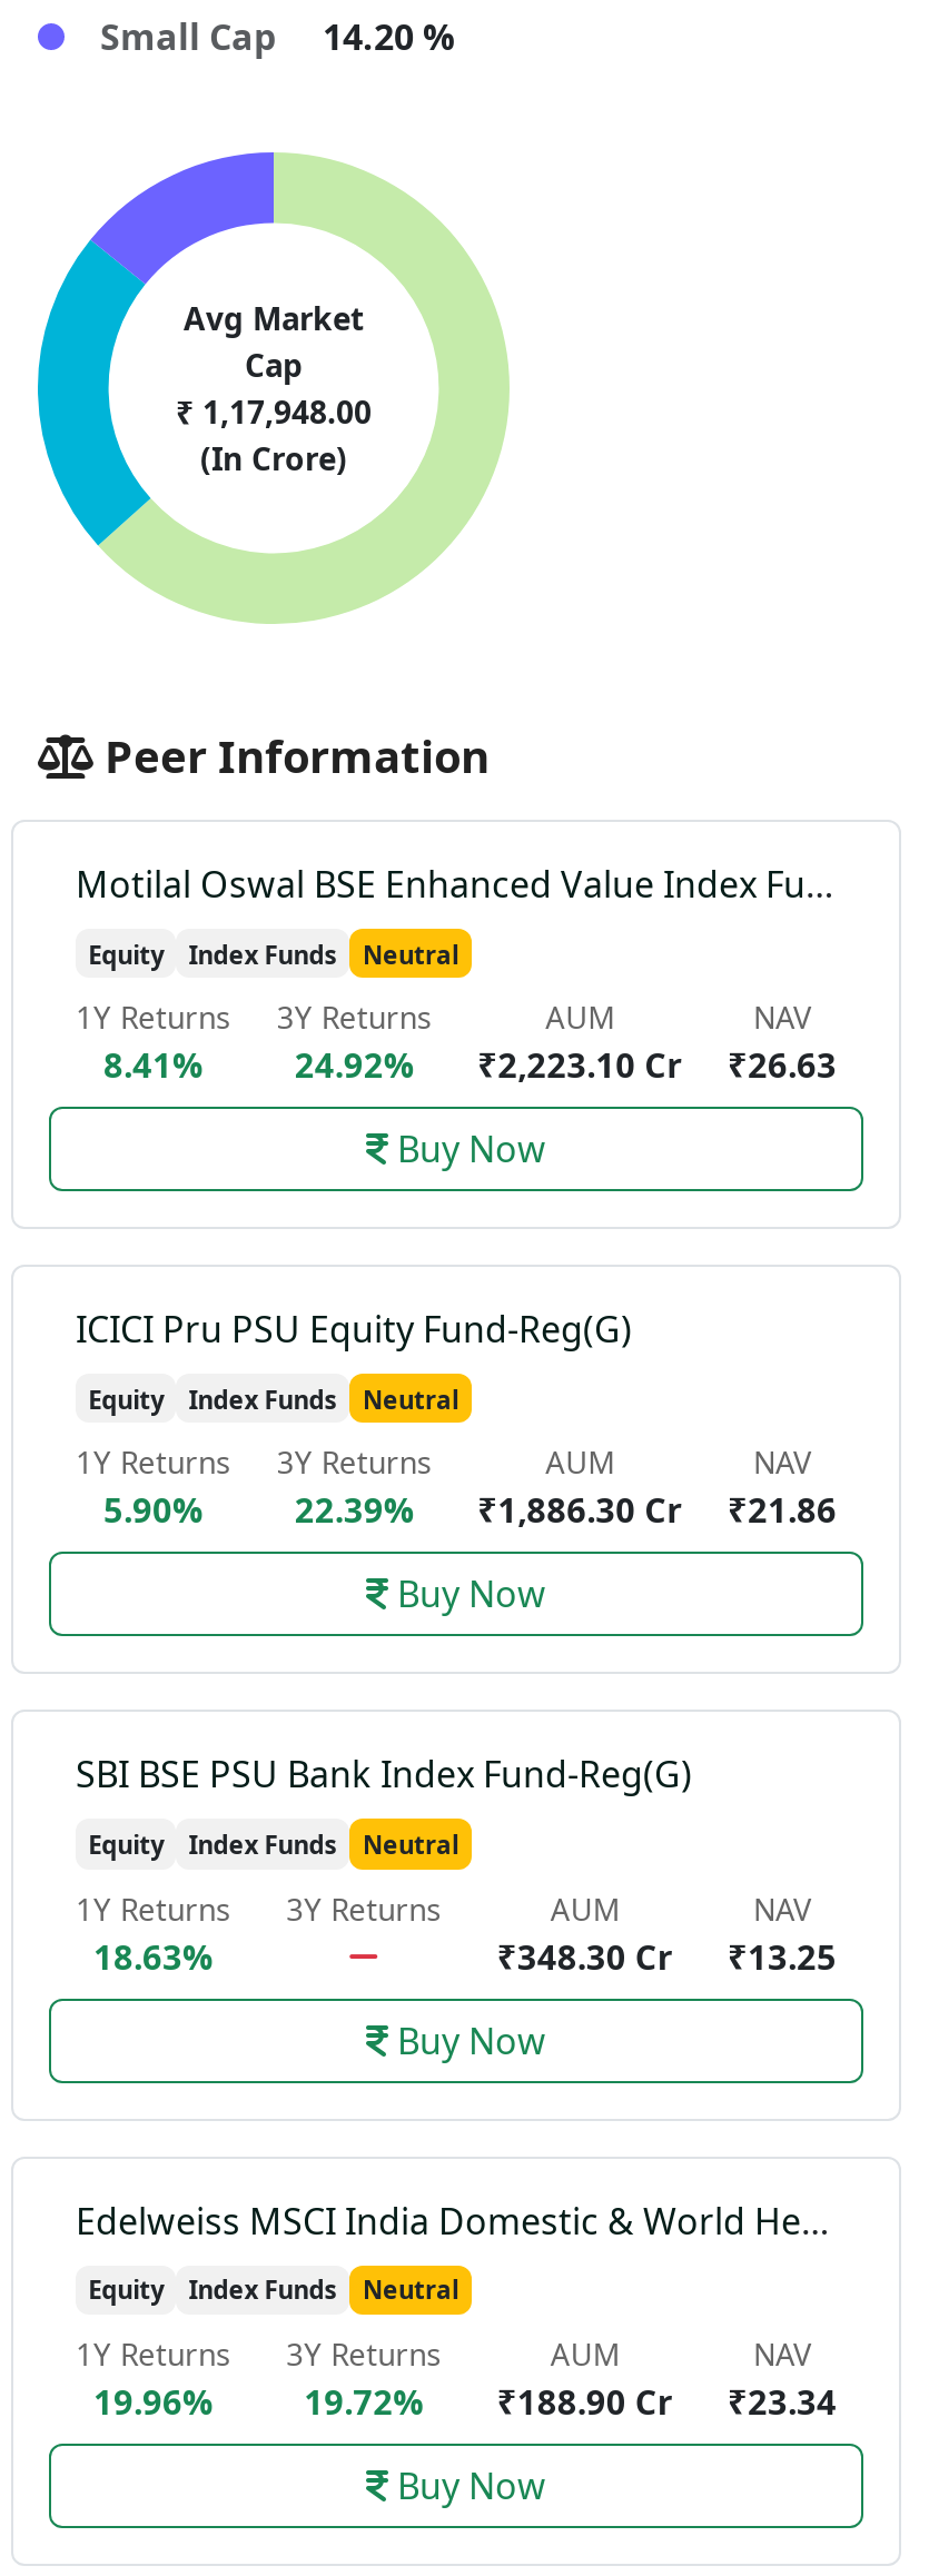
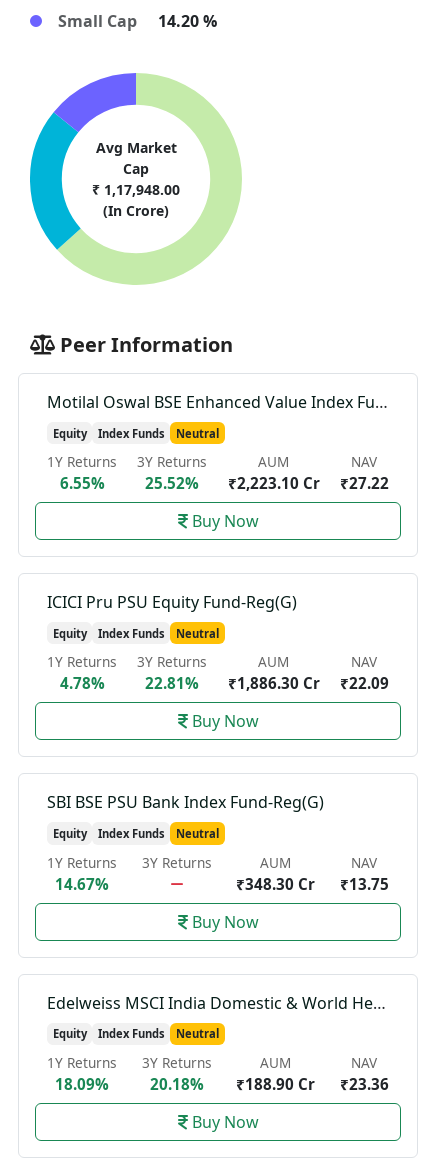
[103,1043,204,1087] 8.41% -> [59,473,104,493] 6.55%
[294,1043,415,1087] 24.92% -> [145,473,199,493] 25.52%
[728,1043,837,1087] ₹26.63 -> [340,473,389,493] ₹27.22
[103,1488,204,1532] 5.90% -> [59,673,104,693] 4.78%
[294,1488,415,1532] 22.39% -> [145,673,199,693] 22.81%
[728,1488,837,1532] ₹21.86 -> [340,673,389,693] ₹22.09
[93,1933,214,1978] 18.63% -> [55,873,109,893] 14.67%
[497,1933,837,1978] ₹348.30 Cr ₹13.25 -> [236,873,389,893] ₹348.30 Cr ₹13.75
[93,2378,214,2423] 19.96% -> [55,1074,109,1094] 18.09%
[304,2378,424,2423] 19.72% -> [150,1074,204,1094] 20.18%
[728,2378,837,2423] ₹23.34 -> [340,1074,389,1094] ₹23.36

